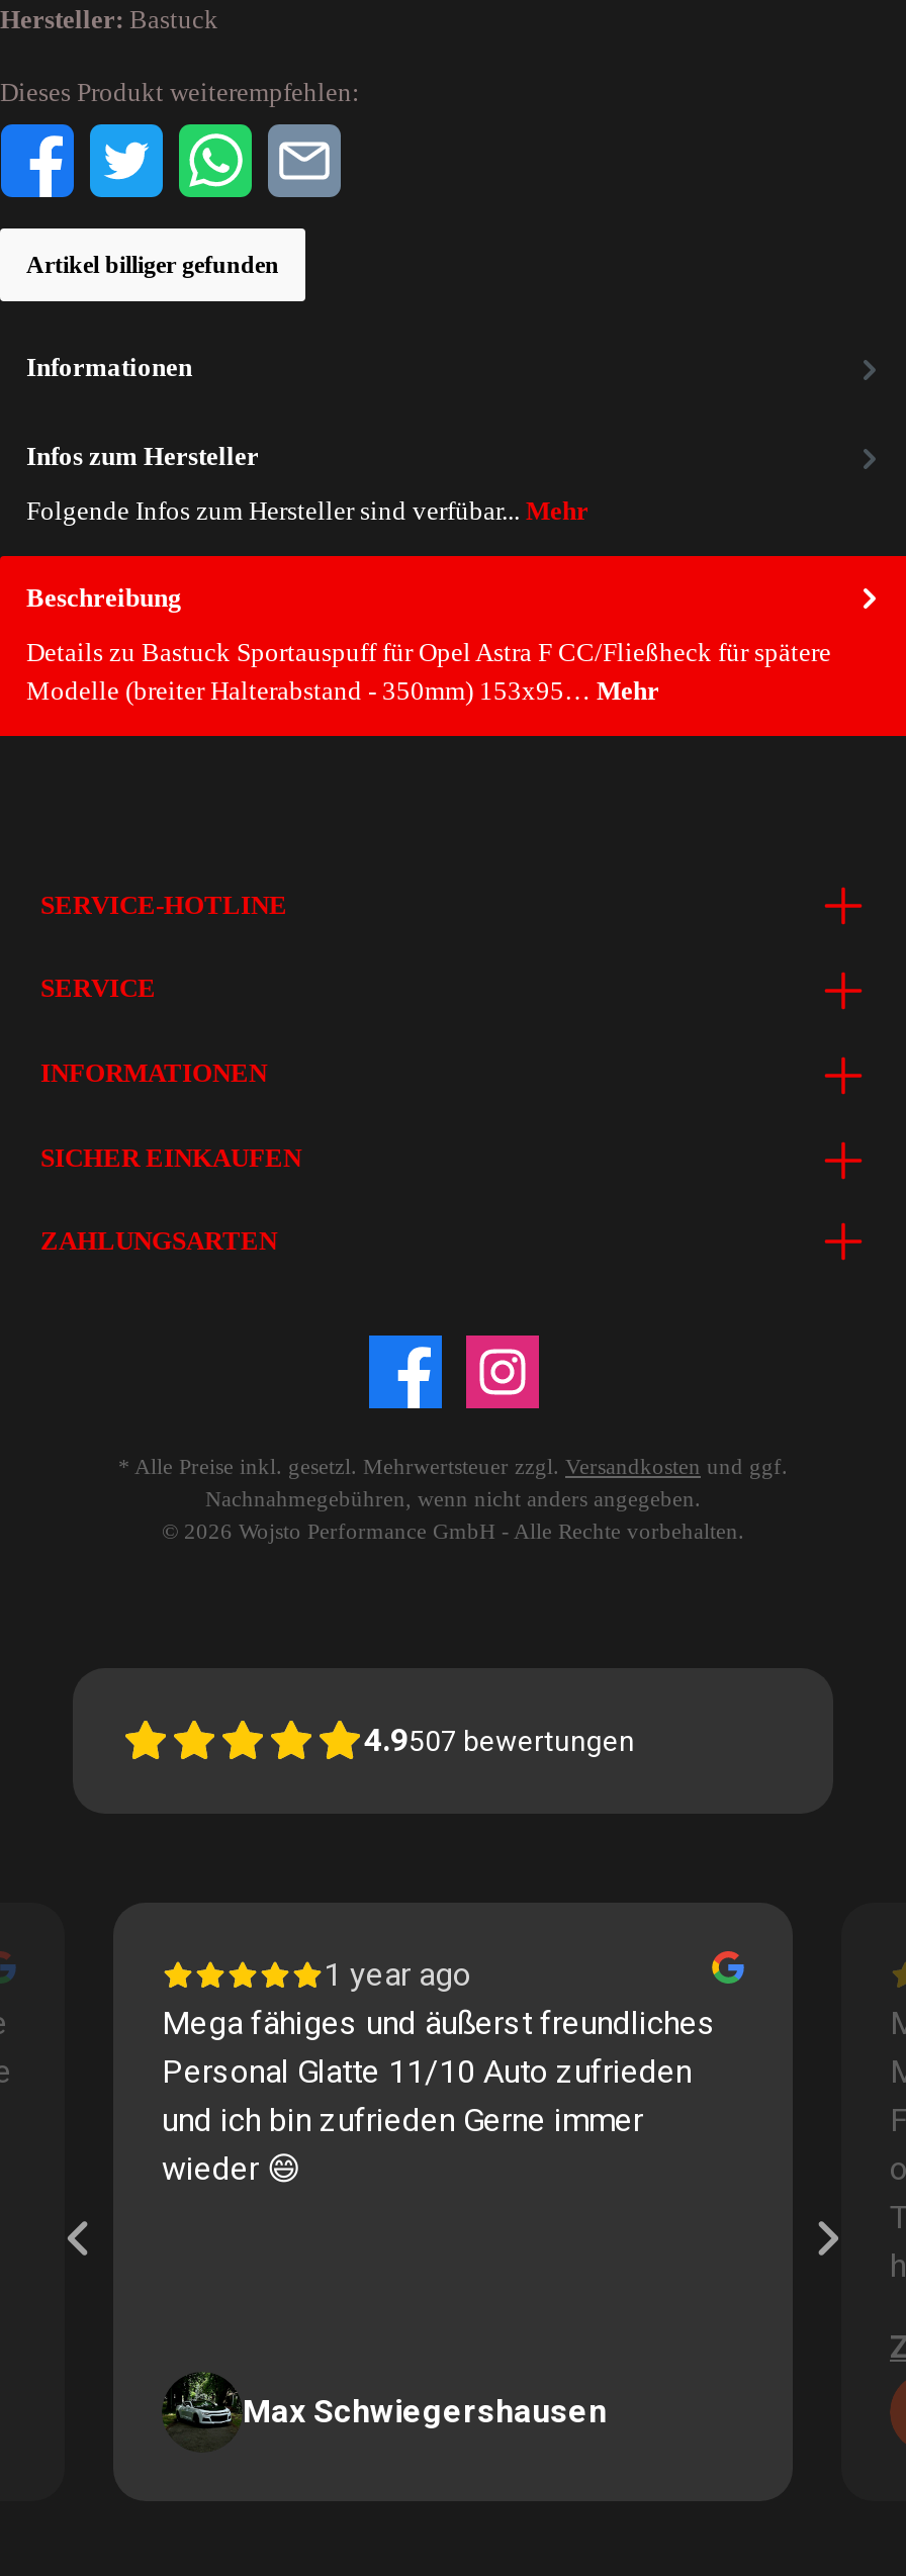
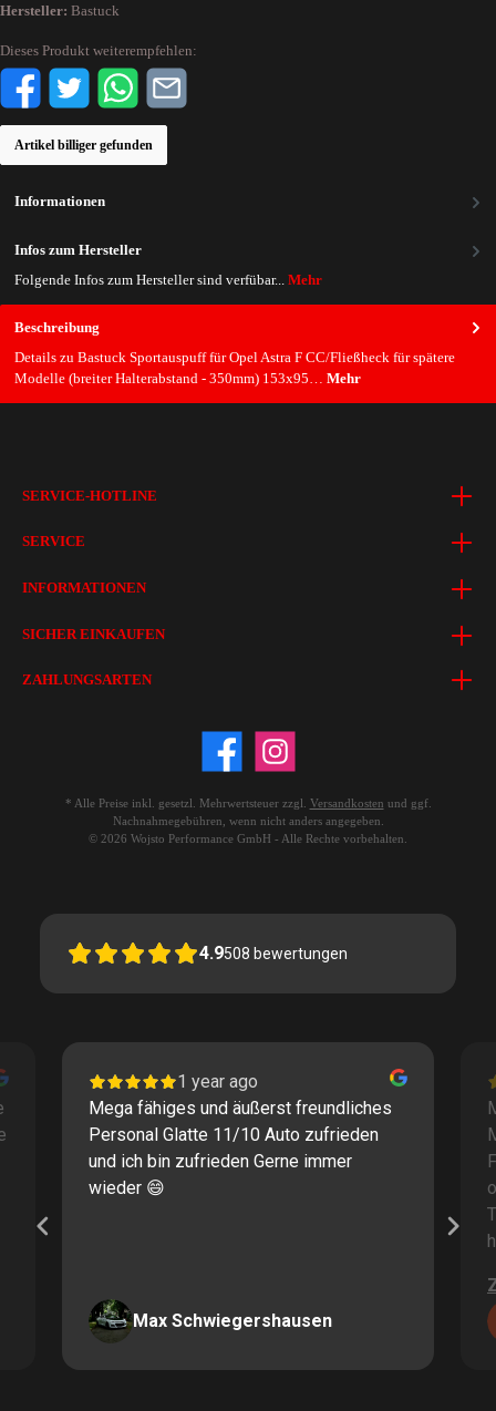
[364,1722,635,1760] 4.9507 bewertungen -> [199,943,348,964] 4.9508 bewertungen

